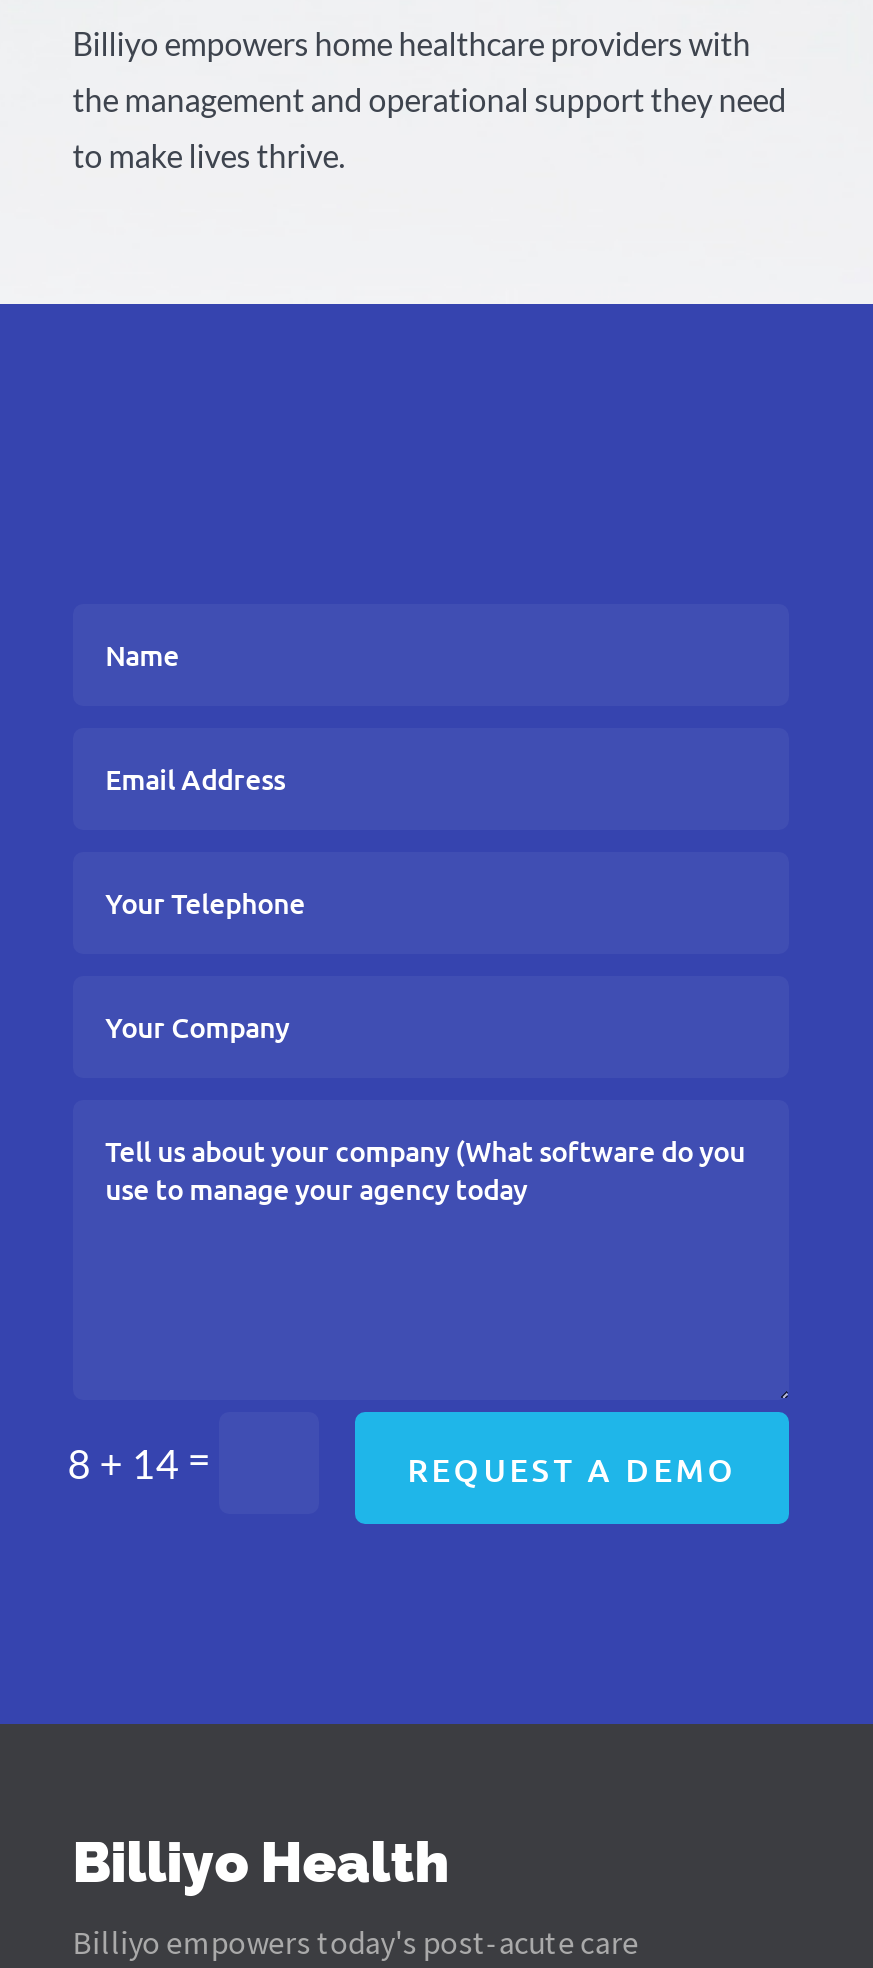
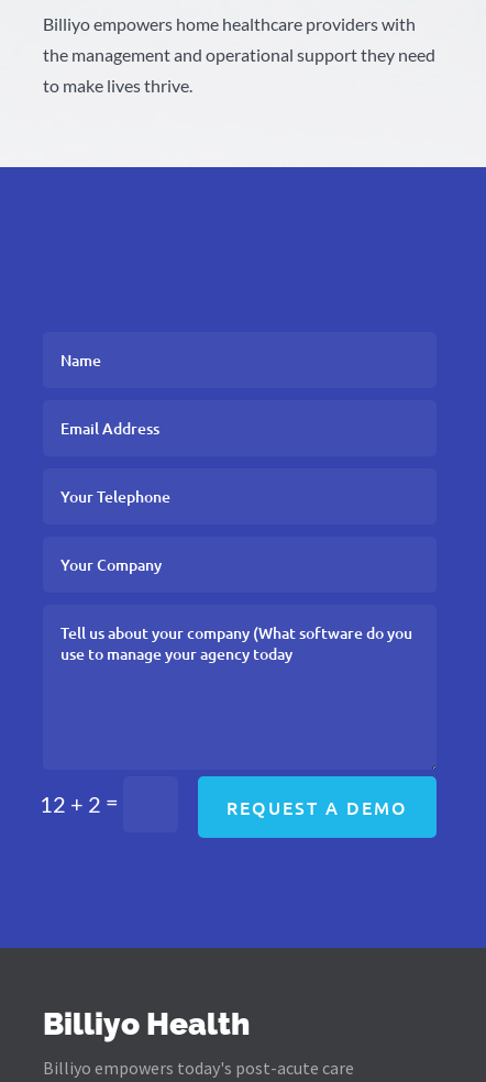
[67,1434,219,1486] 8 + 14 = -> [40,788,123,817] 12 + 2 =

